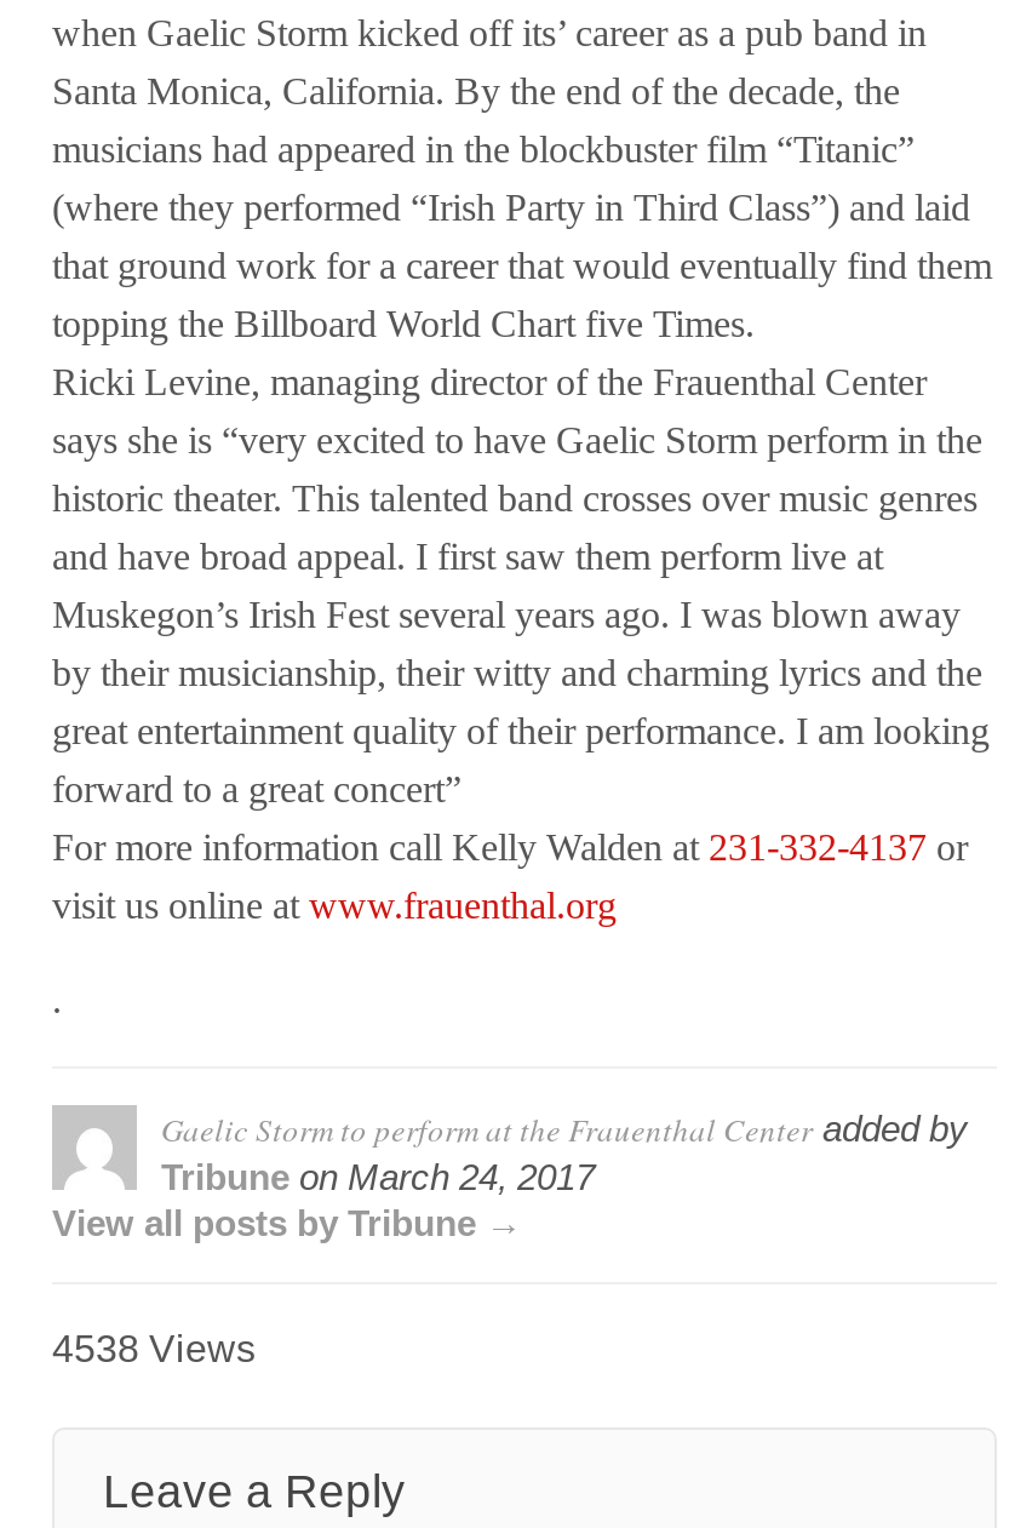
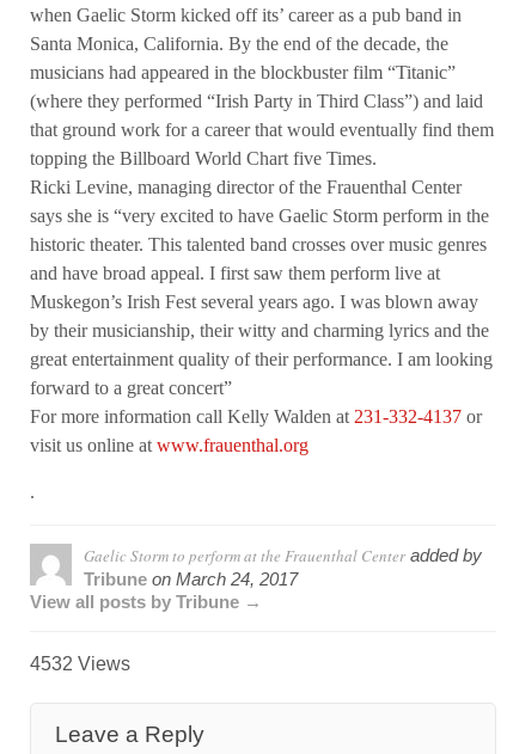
[52,1327,256,1368] 4538 Views -> [30,654,130,674] 4532 Views

